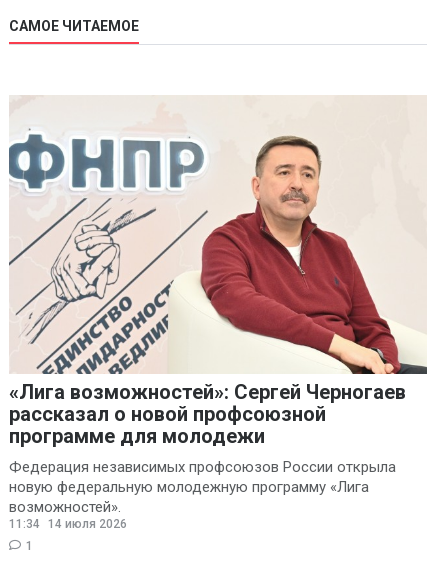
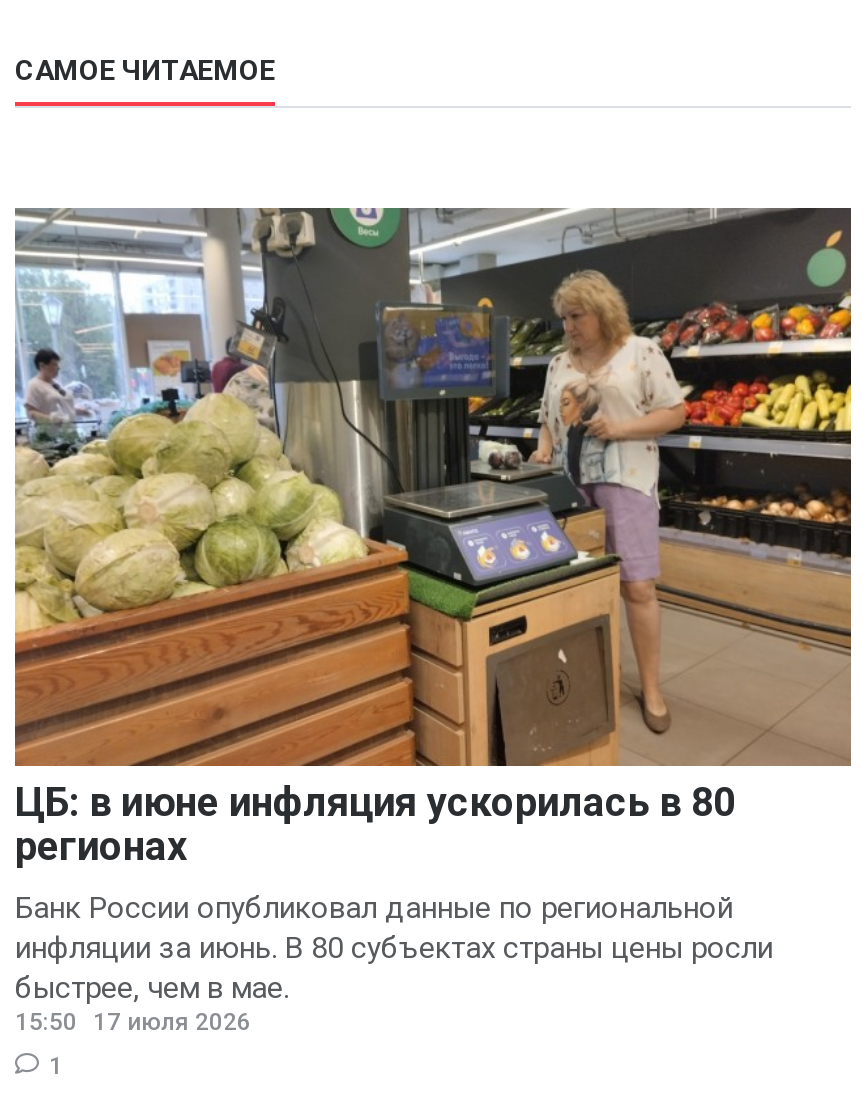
[9,95,427,530] [image] | «Лига возможностей»: Сергей Черногаев | рассказал о новой профсоюзной | программе для молодежи | Федерация независимых профсоюзов России открыла | новую федеральную молодежную программу «Лига | возможностей». | 11:34 14 июля 2026 -> [13,206,853,1035] [image] | ЦБ: в июне инфляция ускорилась в 80 | регионах | Банк России опубликовал данные по региональной | инфляции за июнь. В 80 субъектах страны цены росли | быстрее, чем в мае. | 15:50 17 июля 2026

